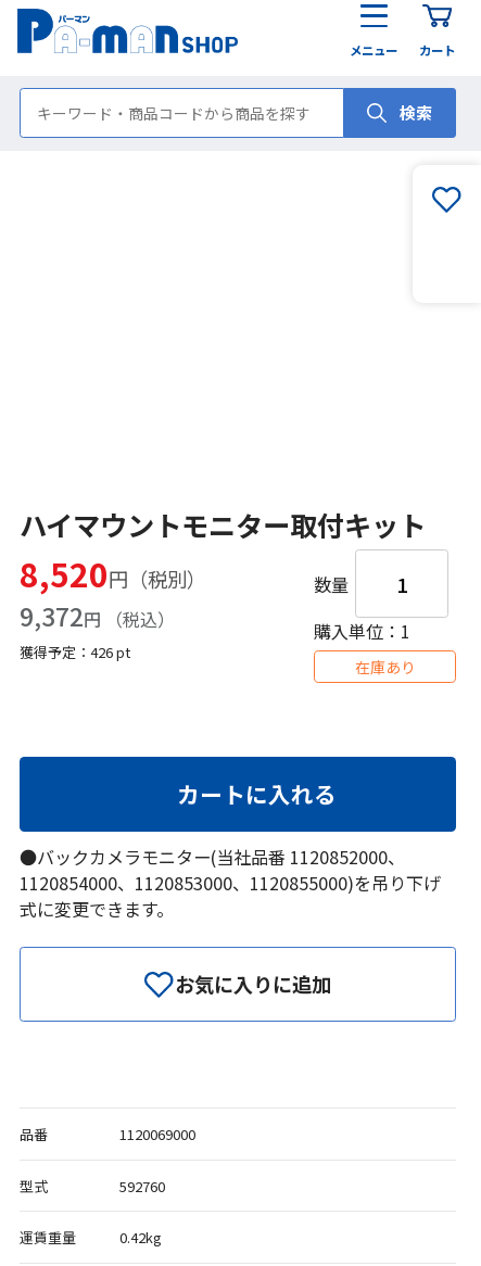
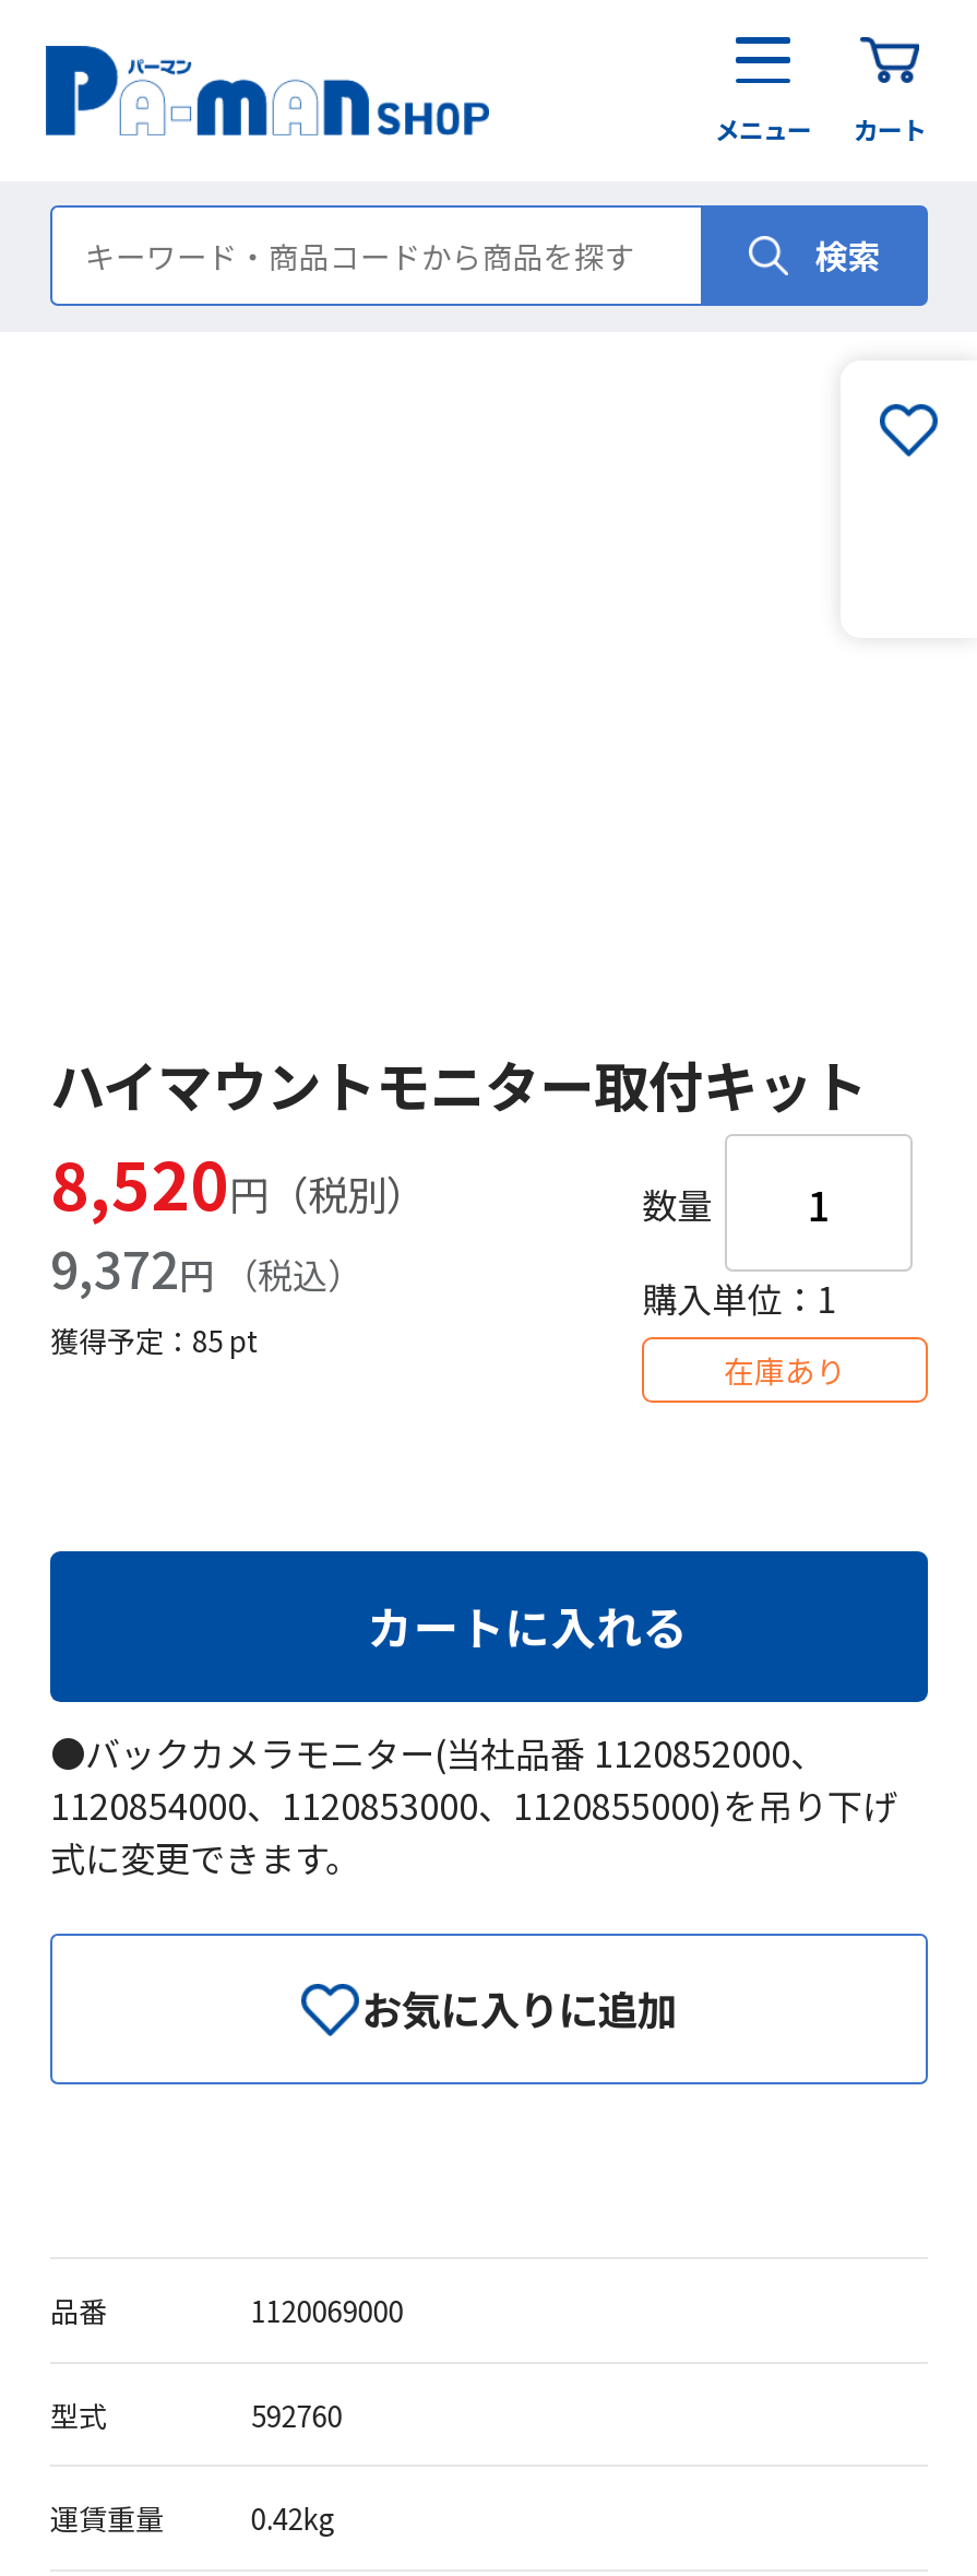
[20,641,130,662] 獲得予定：426 pt -> [50,1319,258,1361] 獲得予定：85 pt

